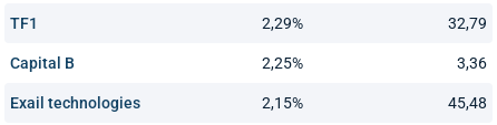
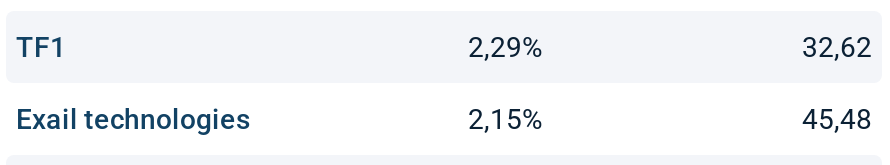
[10,14,487,72] 32,79 | Capital B | 2,25% | 3,36 -> [802,31,872,63] 32,62

